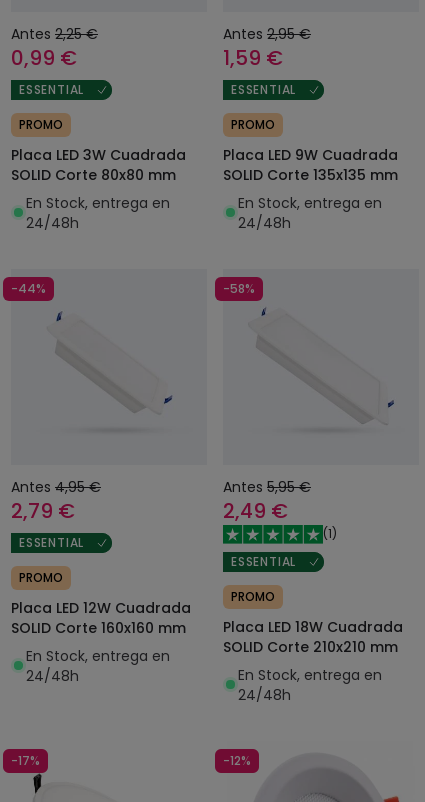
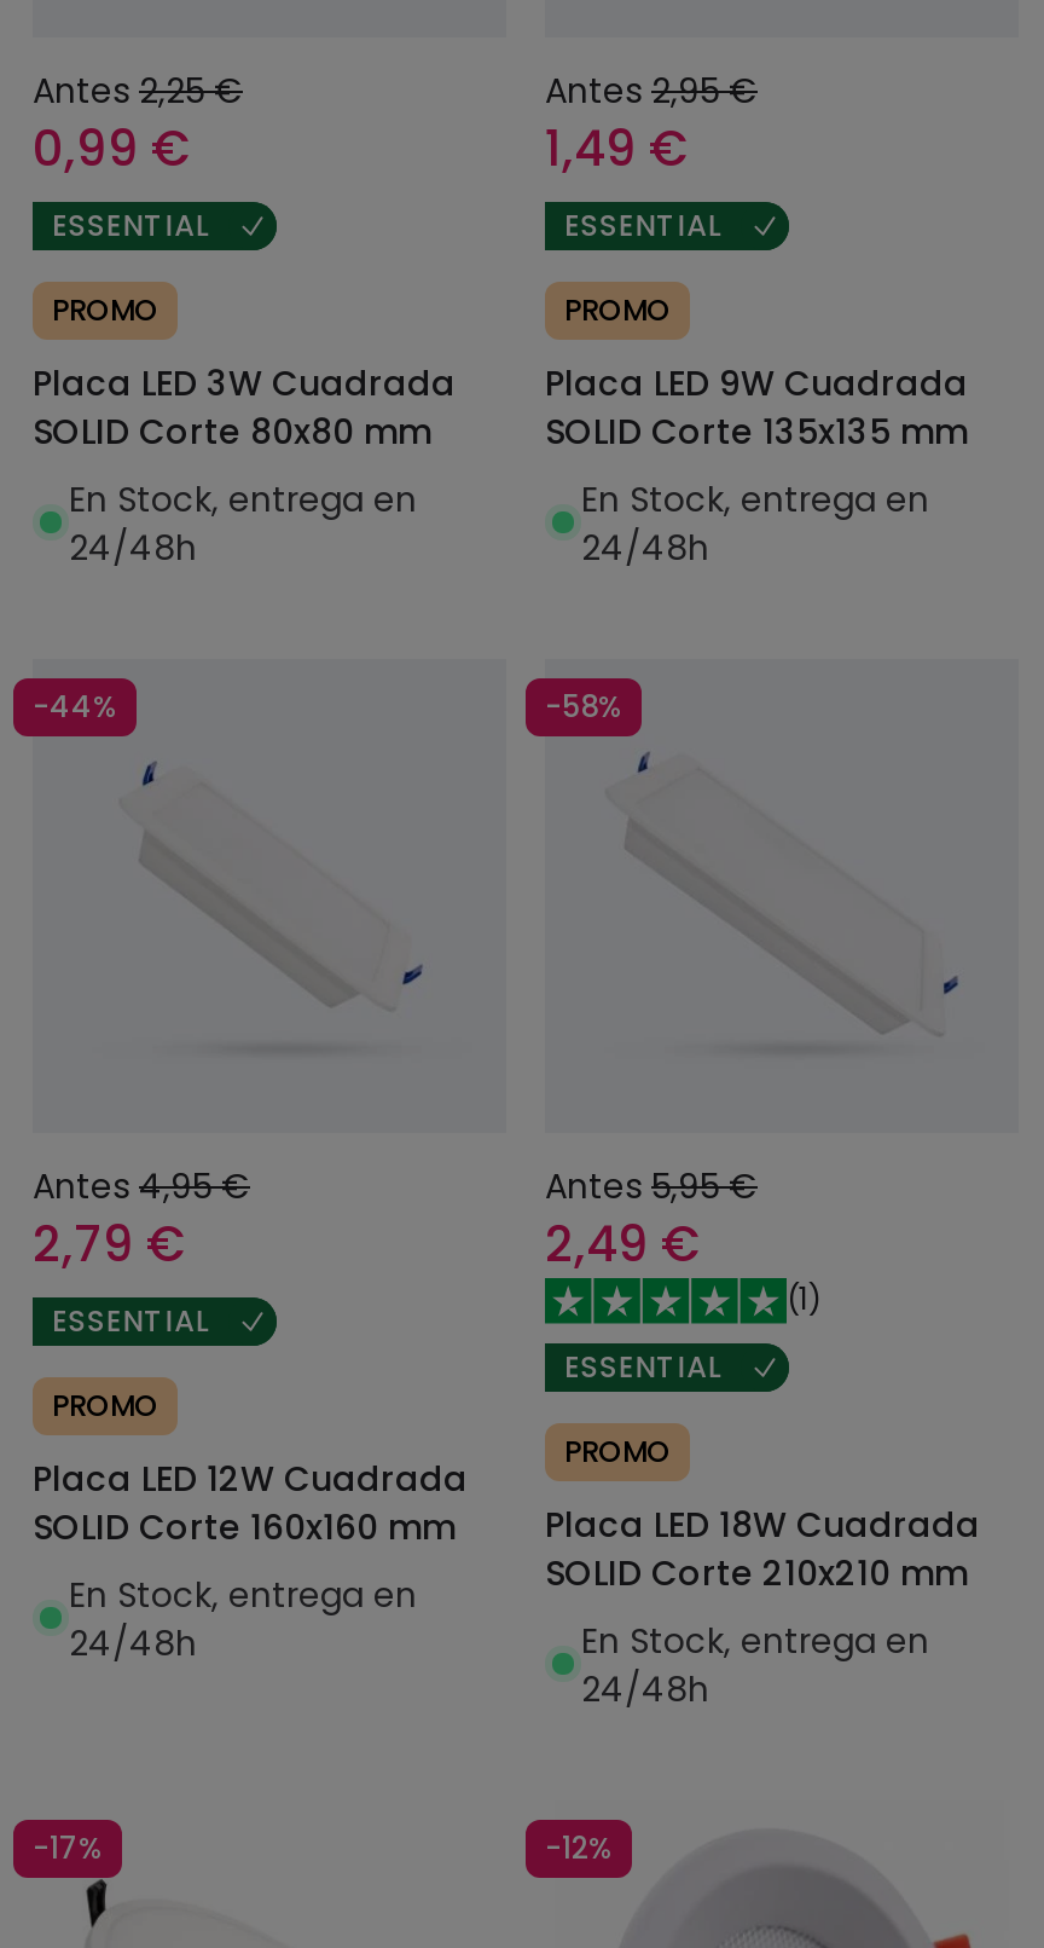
[223,44,283,72] 1,59 € -> [545,114,690,182] 1,49 €

